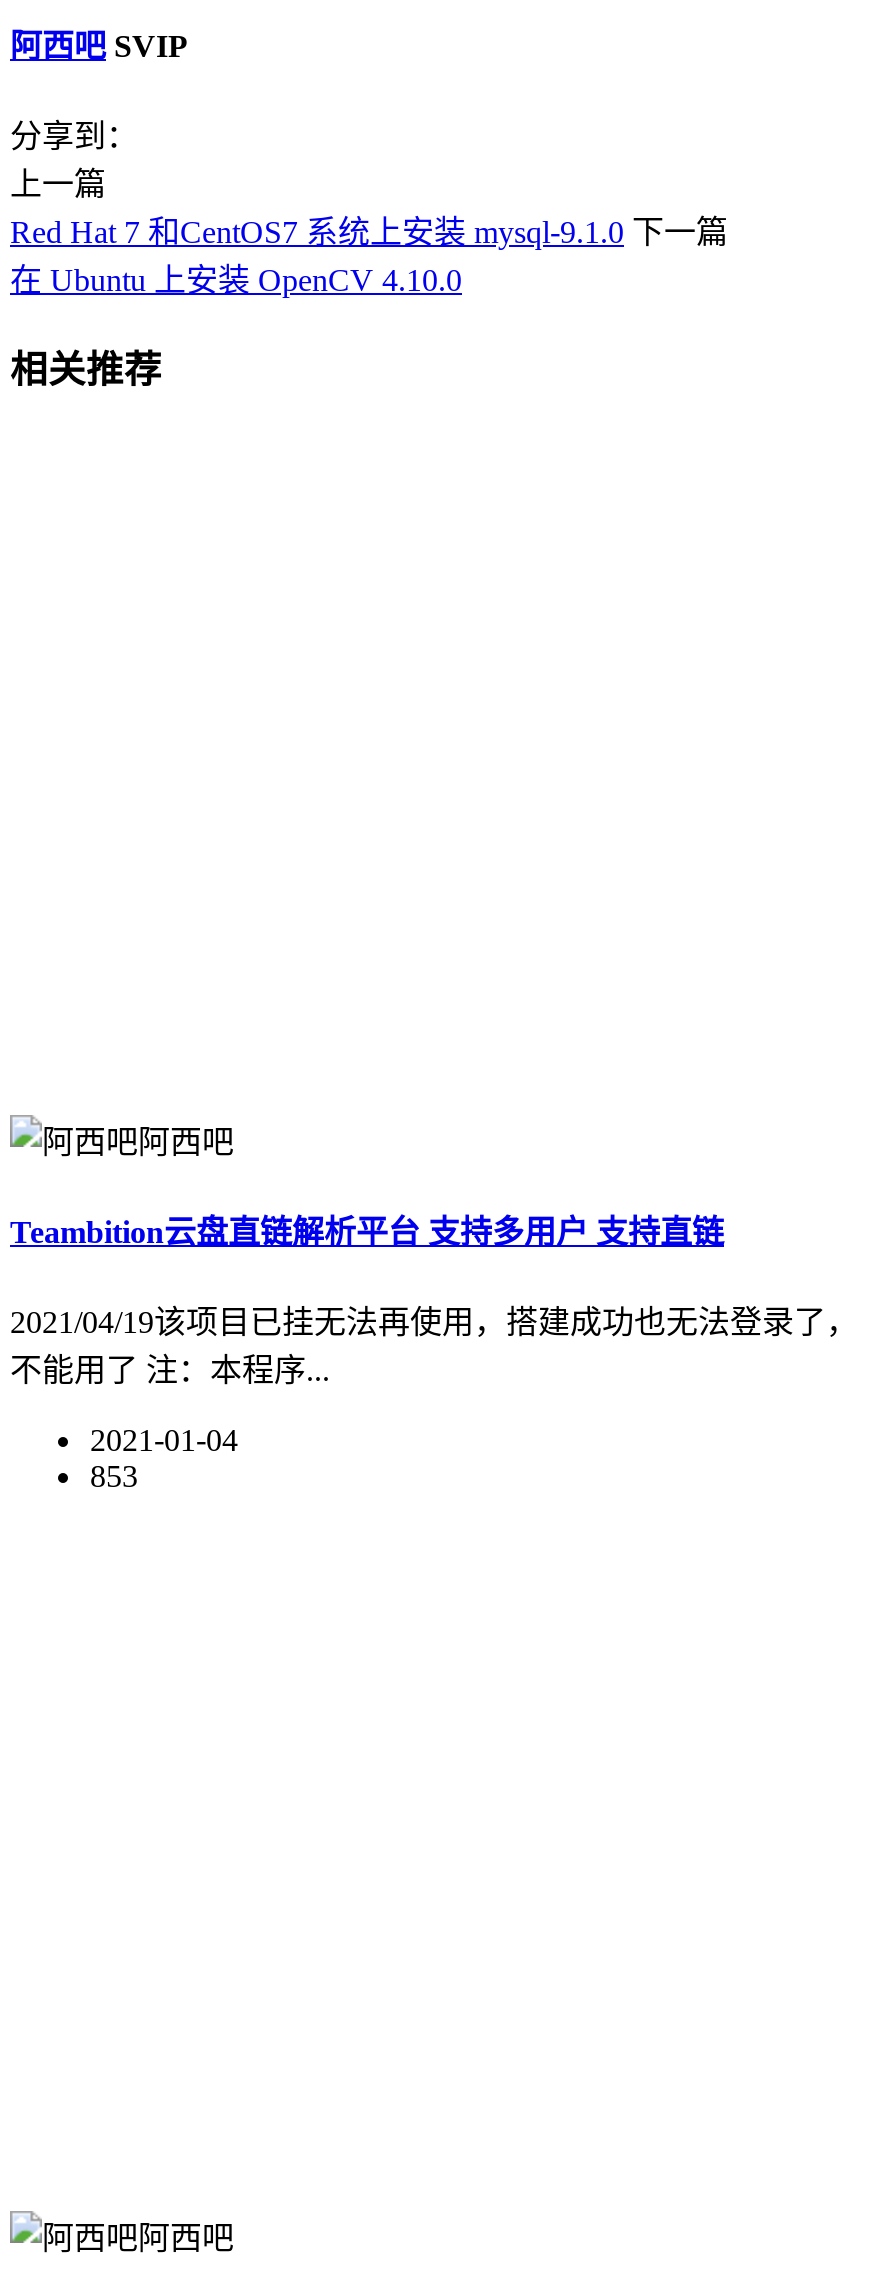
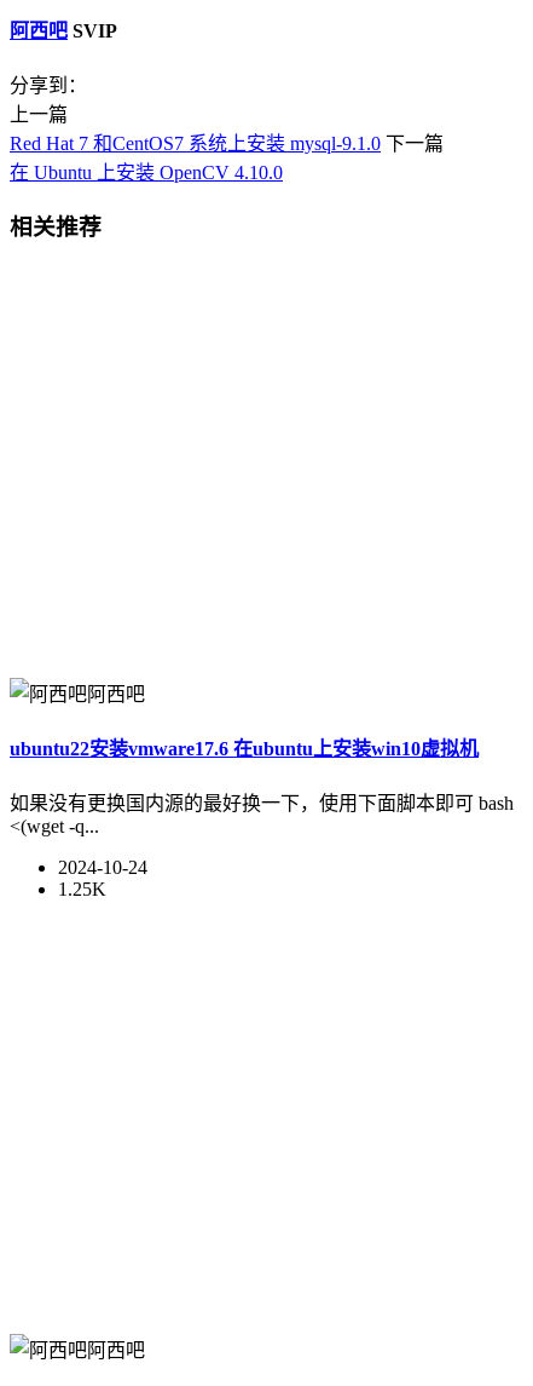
[10,1215,724,1249] Teambition云盘直链解析平台 支持多用户 支持直链 -> [10,739,479,759] ubuntu22安装vmware17.6 在ubuntu上安装win10虚拟机
[10,1306,858,1388] 2021/04/19该项目已挂无法再使用，搭建成功也无法登录了， | 不能用了 注：本程序... -> [10,793,514,837] 如果没有更换国内源的最好换一下，使用下面脚本即可 bash | <(wget -q...
[90,1424,238,1494] 2021-01-04 | 853 -> [58,858,147,900] 2024-10-24 | 1.25K

